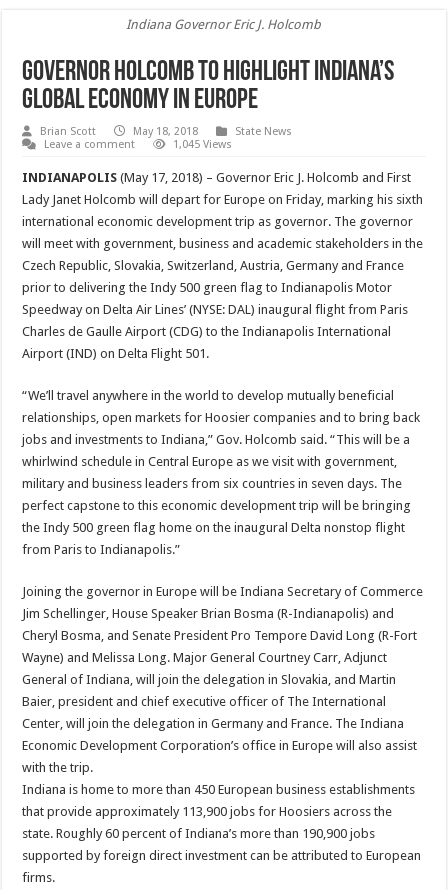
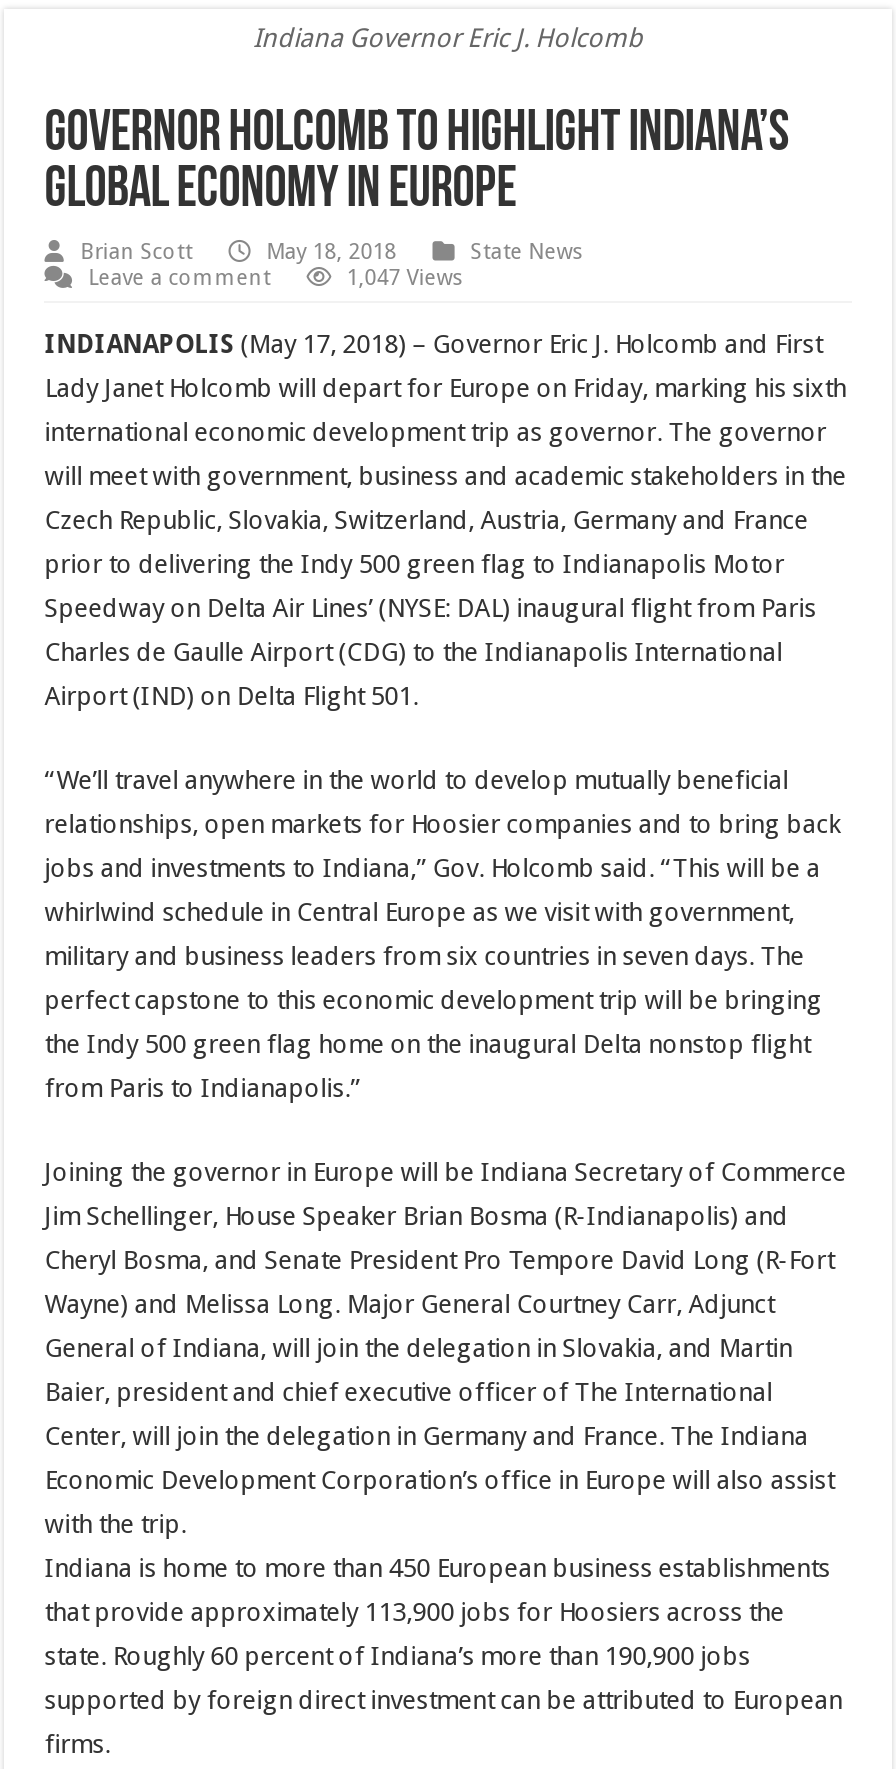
[173,138,232,151] 1,045 Views -> [346,266,464,292] 1,047 Views

